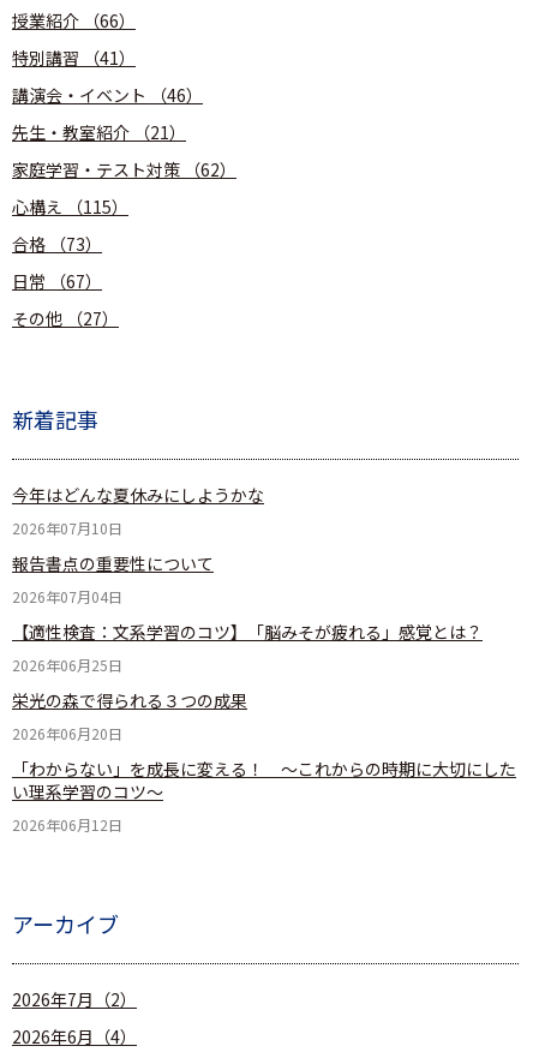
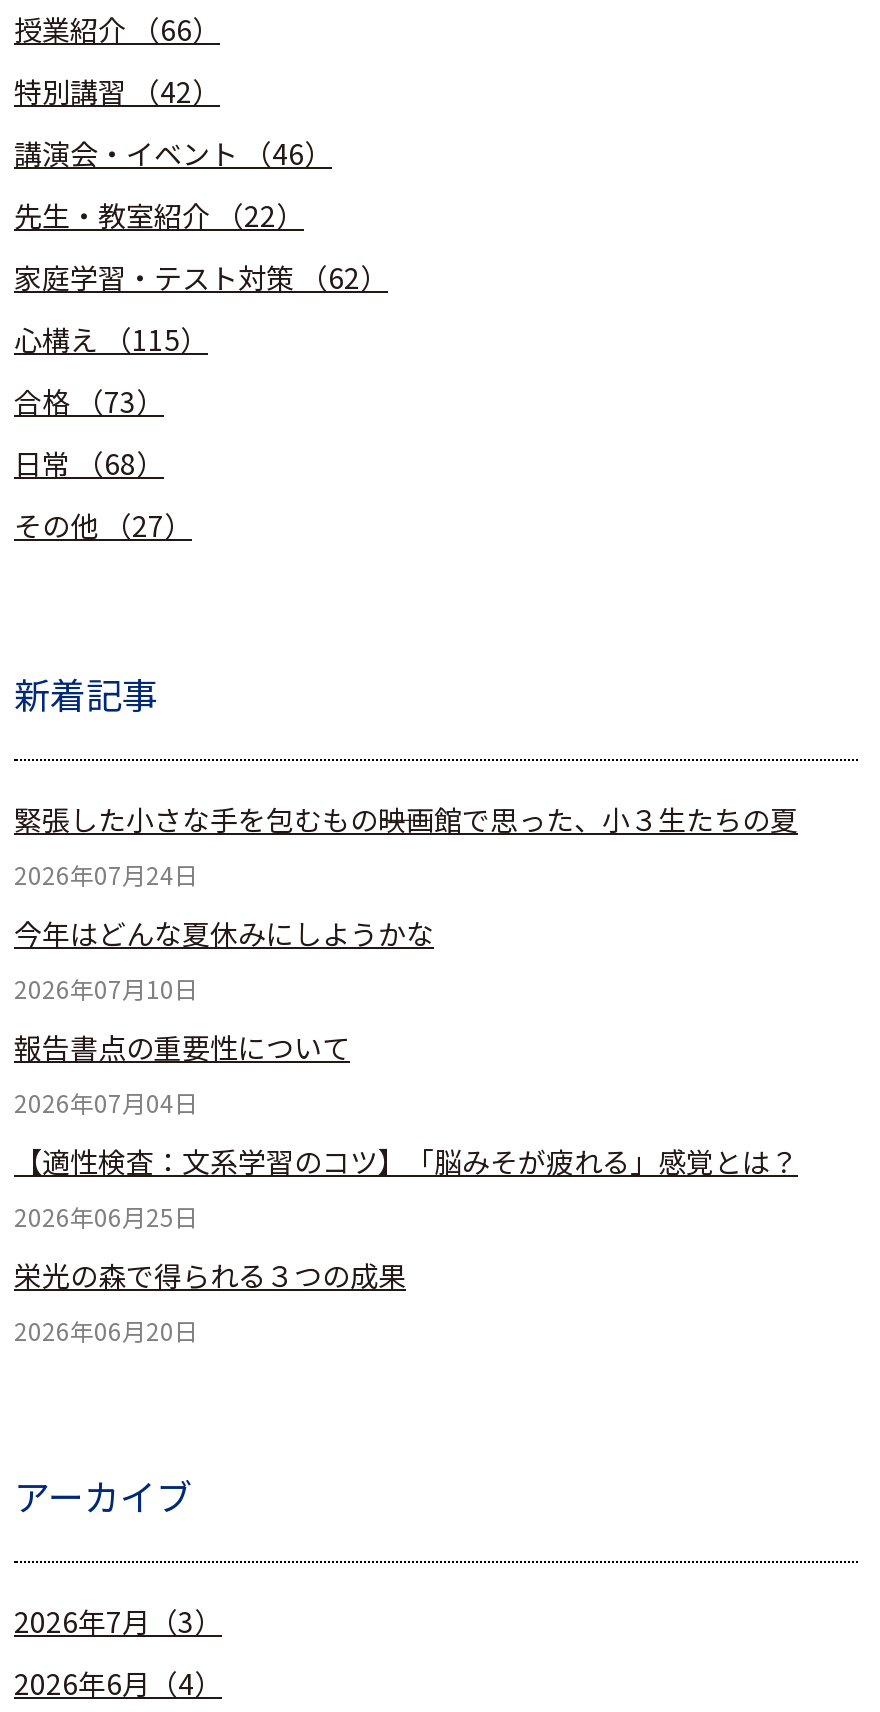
[12,46,136,70] 特別講習（41） -> [14,71,220,111] 特別講習（42）
[12,120,186,144] 先生・教室紹介（21） -> [14,195,304,235] 先生・教室紹介（22）
[12,269,102,293] 日常（67） -> [14,443,164,483] 日常（68）
none -> [14,799,798,891] 緊張した小さな手を包むもの――映画館で思った、小３生たちの夏 | 2026年07月24日
moved [12,483,483,743] -> [14,913,798,1347]: 今年はどんな夏休みにしようかな | 2026年07月10日 | 報告書点の重要性について | 2026年07月04日 | 【適性検査：文系学習のコツ】「脳みそが疲れる」感覚とは？ | 2026年06月25日 | 栄光の森で得られる３つの成果 | 2026年06月20日
[12,757,516,835] 「わからない」を成長に変える！ ～これからの時期に大切にした | い理系学習のコツ～ | 2026年06月12日 -> none
[12,987,137,1011] 2026年7月（2） -> [14,1601,222,1641] 2026年7月（3）

